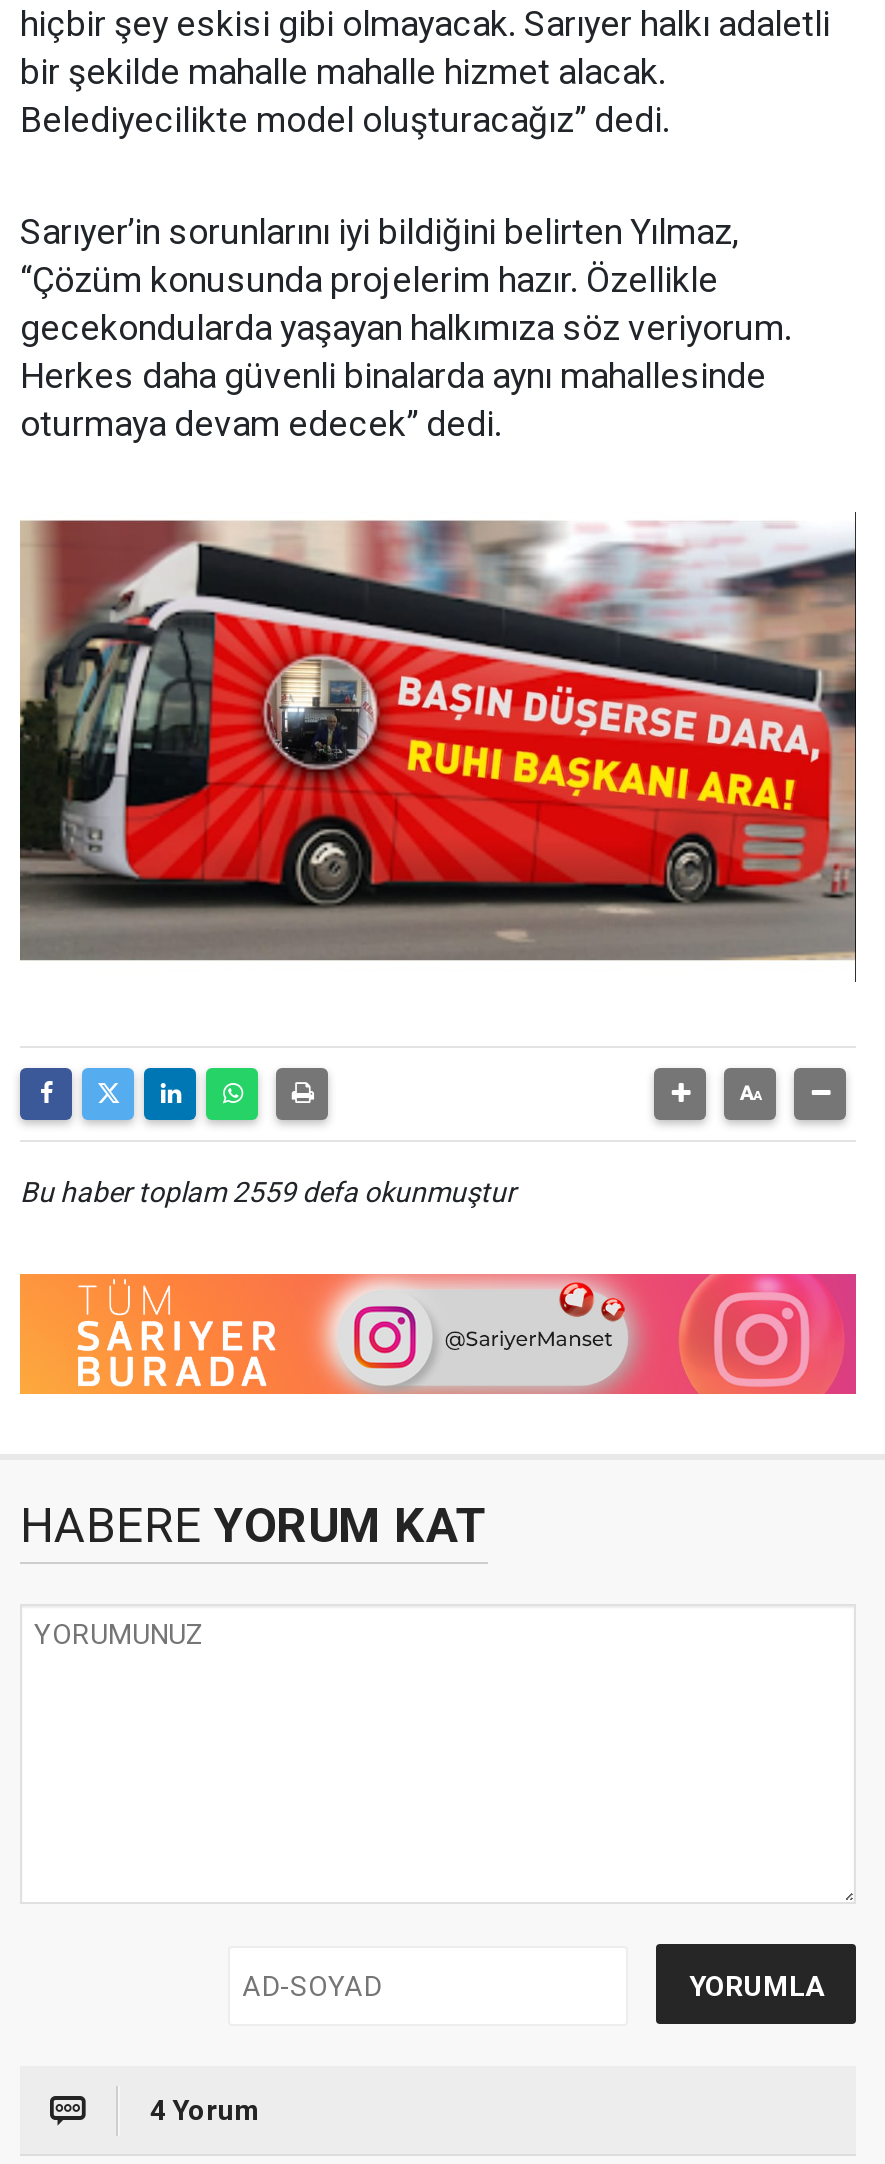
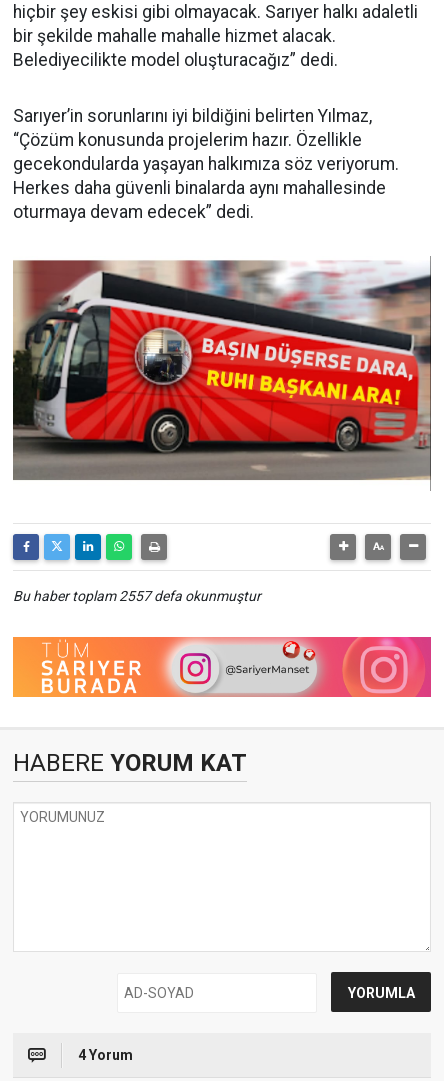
[20,1176,516,1208] Bu haber toplam 2559 defa okunmuştur -> [13,588,261,604] Bu haber toplam 2557 defa okunmuştur

